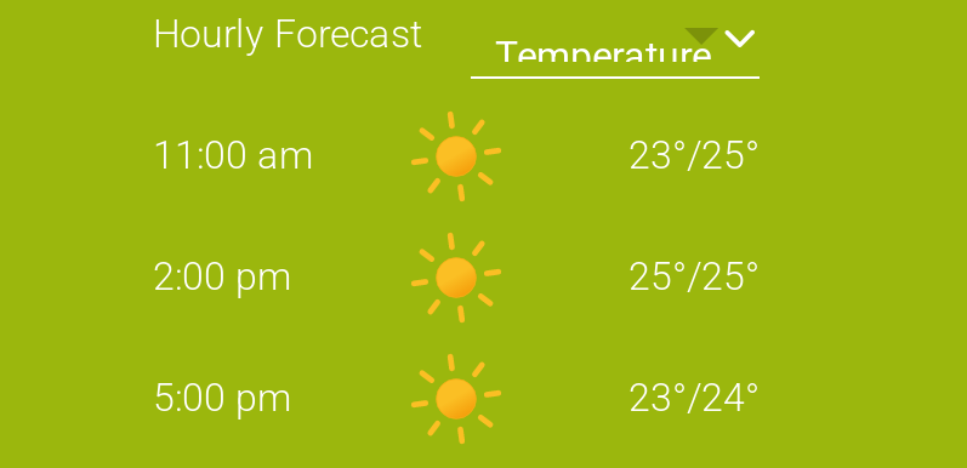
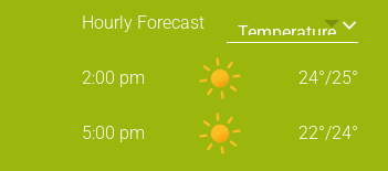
[153,132,760,178] 11:00 am | 23°/25° -> none
[628,253,760,299] 25°/25° -> [298,67,358,88] 24°/25°
[628,375,760,421] 23°/24° -> [298,122,358,143] 22°/24°

